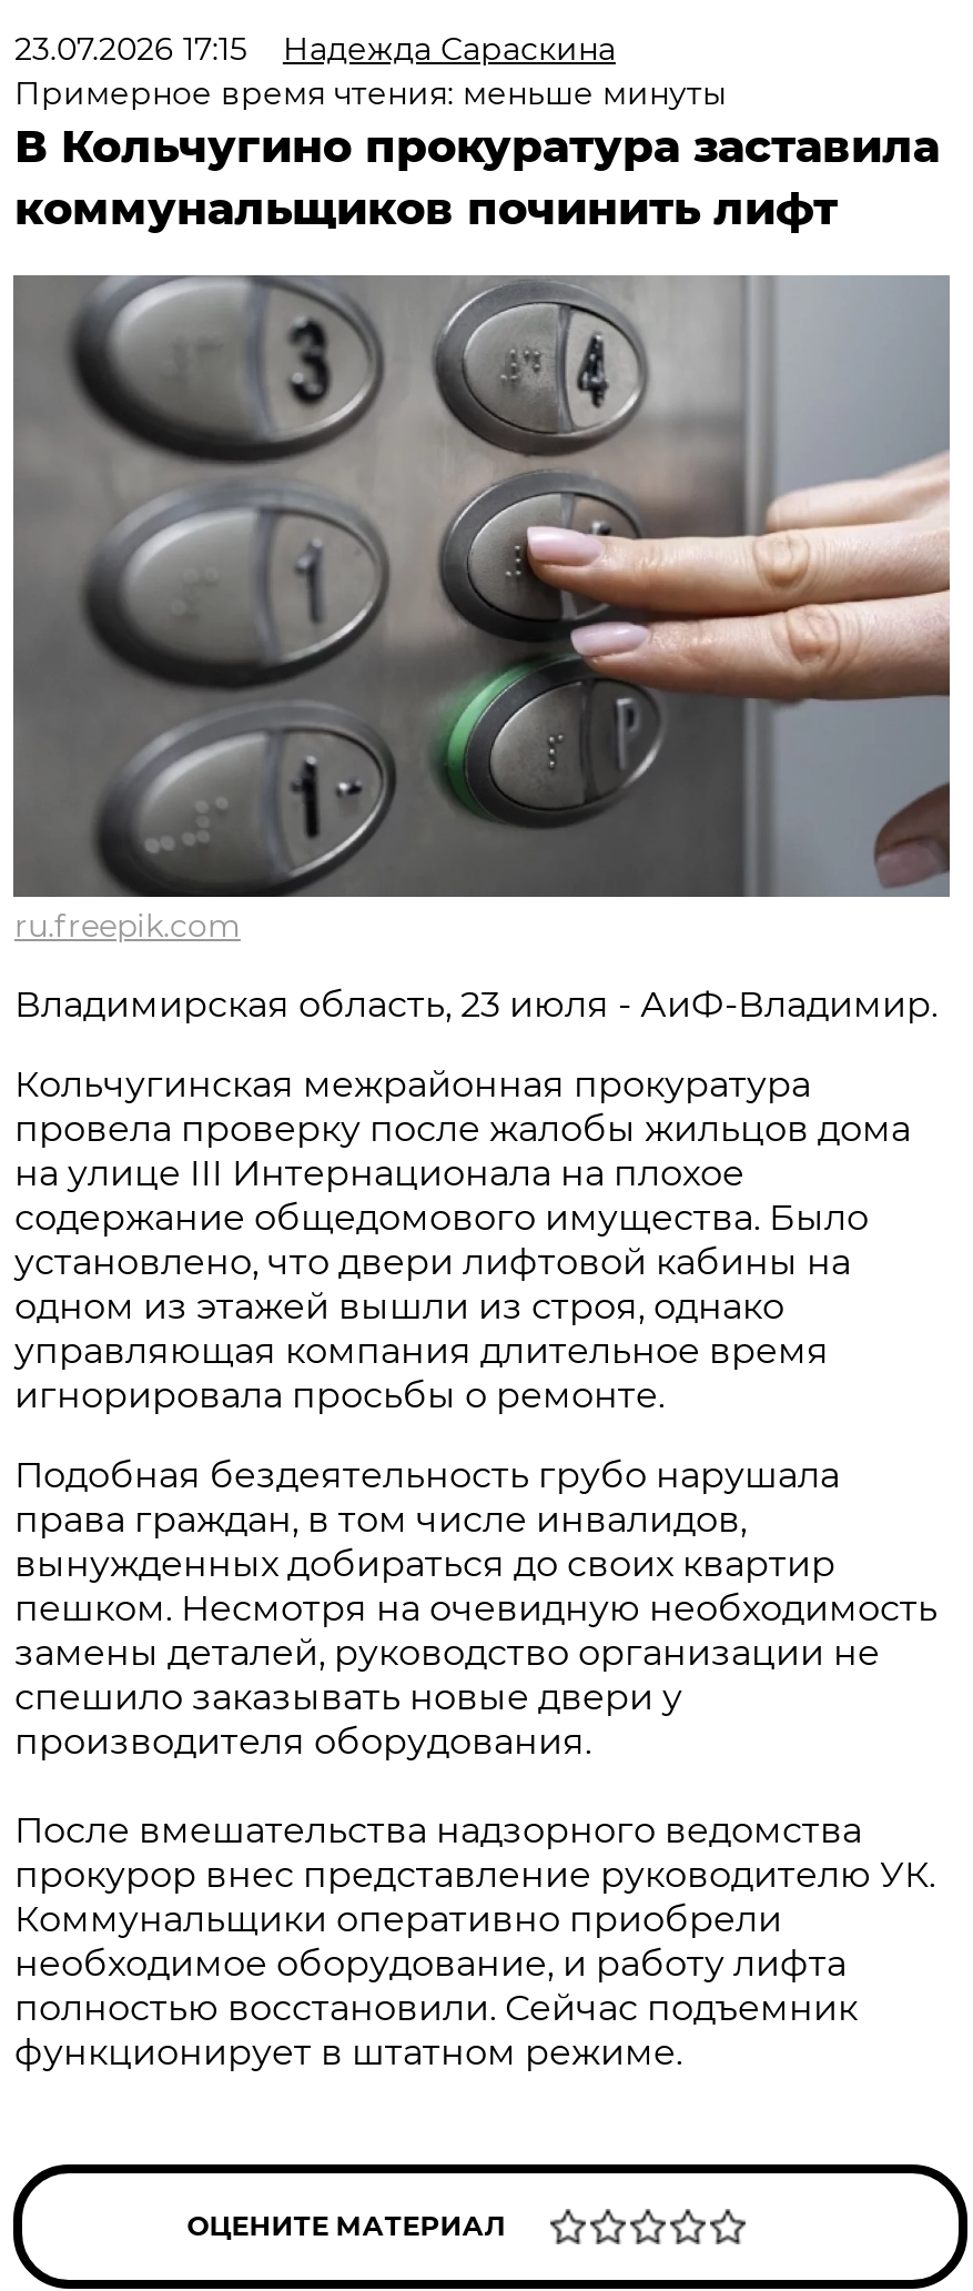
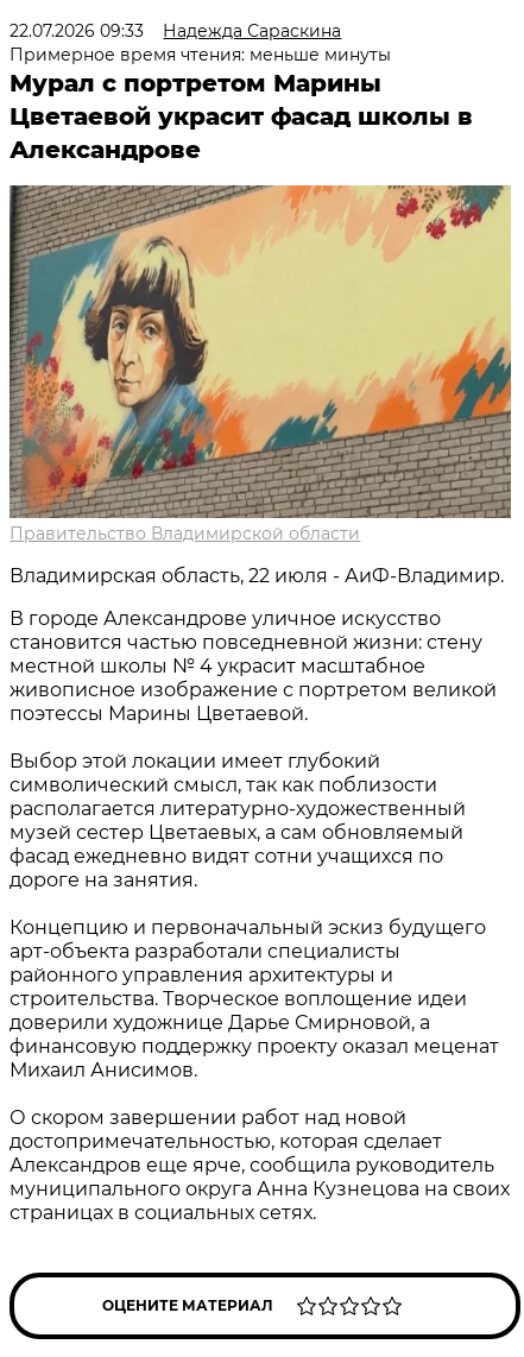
[14,28,616,68] 23.07.2026 17:15 Надежда Сараскина -> [10,20,341,41] 22.07.2026 09:33 Надежда Сараскина
[14,119,939,234] В Кольчугино прокуратура заставила | коммунальщиков починить лифт -> [10,68,473,164] Мурал с портретом Марины | Цветаевой украсит фасад школы в | Александрове
[13,273,950,2073] [image] | ru.freepik.com | Владимирская область, 23 июля - АиФ-Владимир. | Кольчугинская межрайонная прокуратура | провела проверку после жалобы жильцов дома | на улице III Интернационала на плохое | содержание общедомового имущества. Было | установлено, что двери лифтовой кабины на | одном из этажей вышли из строя, однако | управляющая компания длительное время | игнорировала просьбы о ремонте. | Подобная бездеятельность грубо нарушала | права граждан, в том числе инвалидов, | вынужденных добираться до своих квартир | пешком. Несмотря на очевидную необходимость | замены деталей, руководство организации не | спешило заказывать новые двери у | производителя оборудования. | После вмешательства надзорного ведомства | прокурор внес представление руководителю УК. | Коммунальщики оперативно приобрели | необходимое оборудование, и работу лифта | полностью восстановили. Сейчас подъемник | функционирует в штатном режиме. -> [10,215,511,1223] [image] | Правительство Владимирской области | Владимирская область, 22 июля - АиФ-Владимир. | В городе Александрове уличное искусство | становится частью повседневной жизни: стену | местной школы № 4 украсит масштабное | живописное изображение с портретом великой | поэтессы Марины Цветаевой. | Выбор этой локации имеет глубокий | символический смысл, так как поблизости | располагается литературно-художественный | музей сестер Цветаевых, а сам обновляемый | фасад ежедневно видят сотни учащихся по | дороге на занятия. | Концепцию и первоначальный эскиз будущего | арт-объекта разработали специалисты | районного управления архитектуры и | строительства. Творческое воплощение идеи | доверили художнице Дарье Смирновой, а | финансовую поддержку проекту оказал меценат | Михаил Анисимов. | О скором завершении работ над новой | достопримечательностью, которая сделает | Александров еще ярче, сообщила руководитель | муниципального округа Анна Кузнецова на своих | страницах в социальных сетях.

